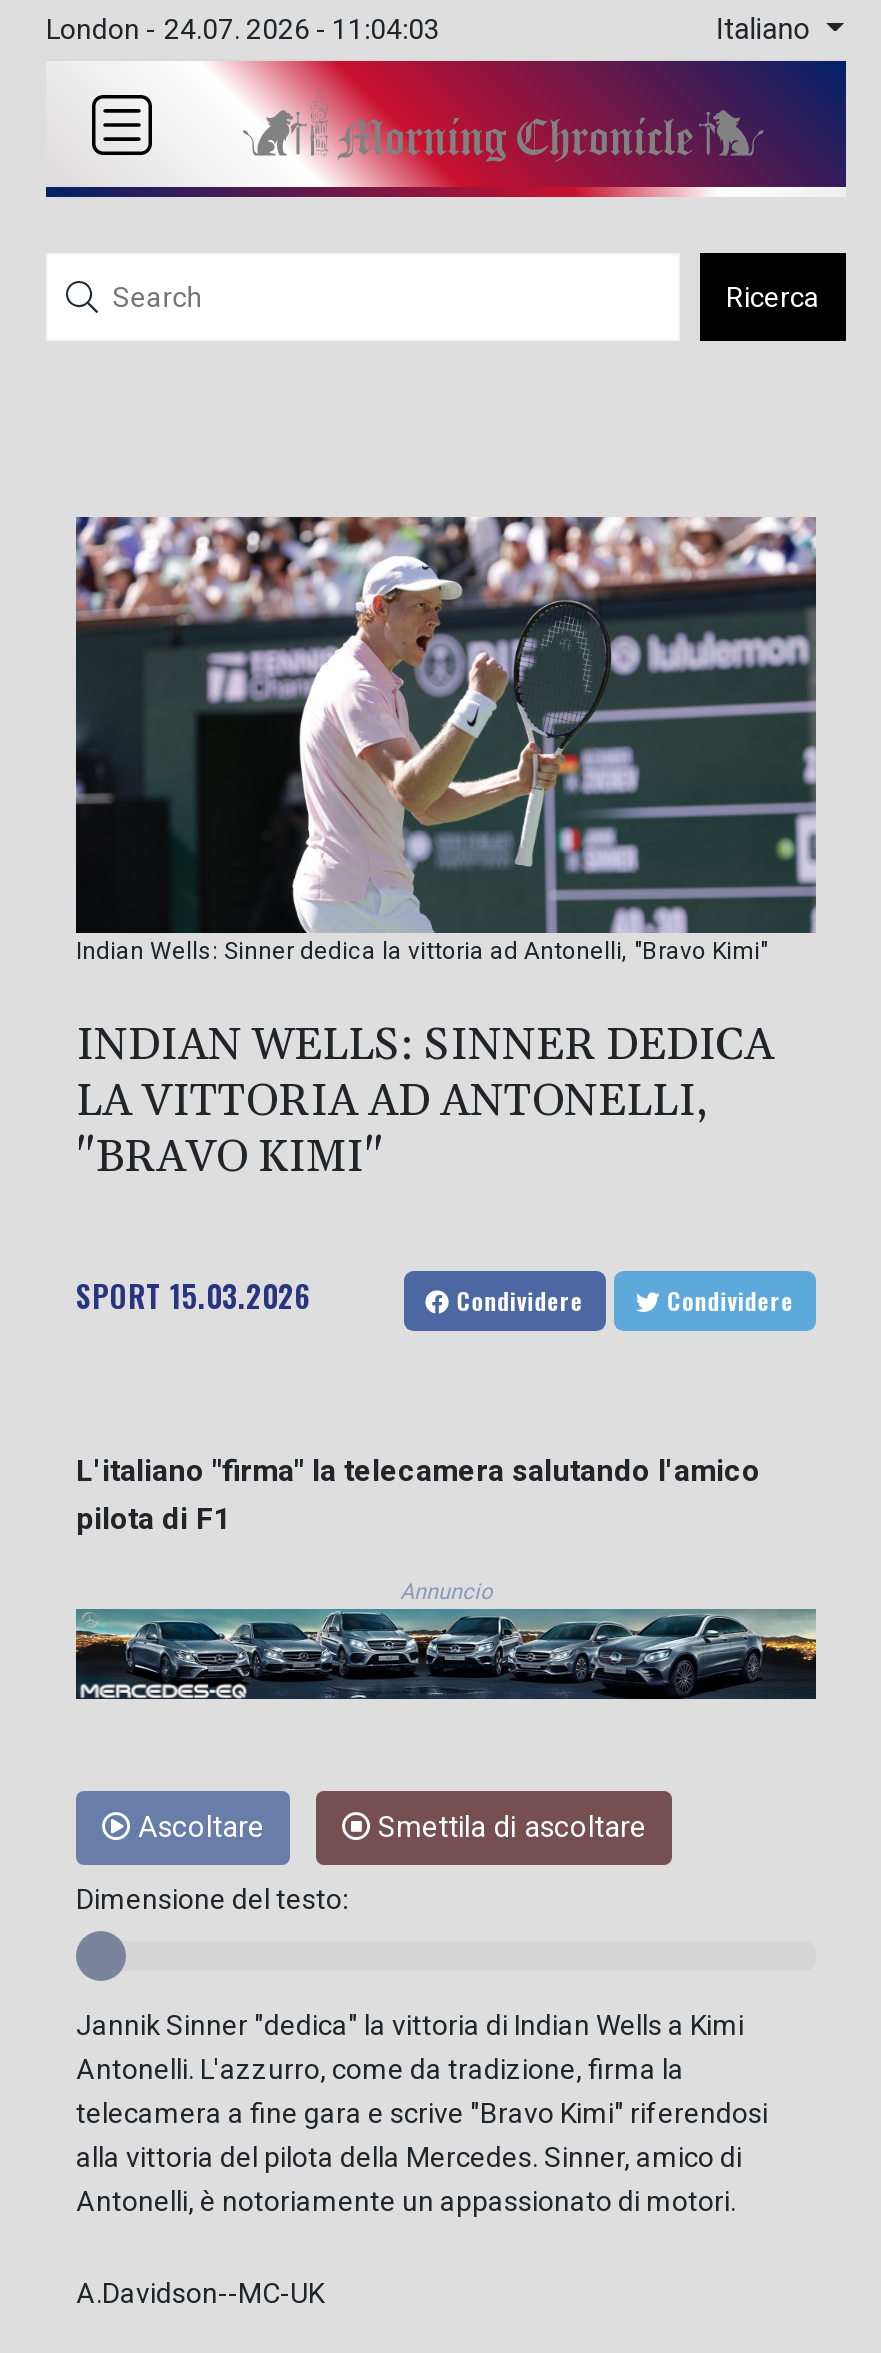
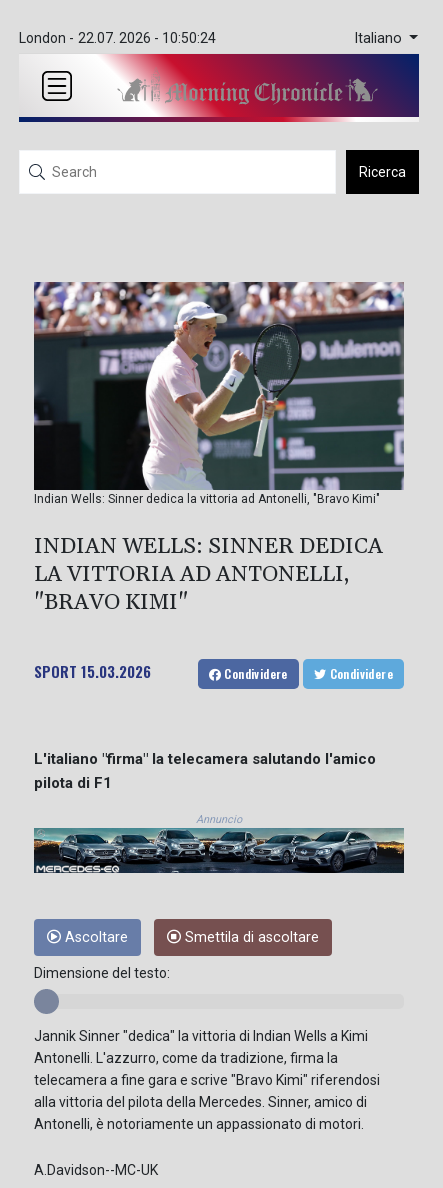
[46,13,440,45] London - 24.07. 2026 - 11:04:03 -> [19,30,216,46] London - 22.07. 2026 - 10:50:24

